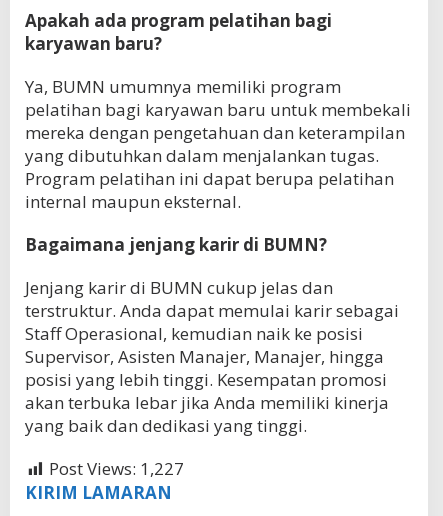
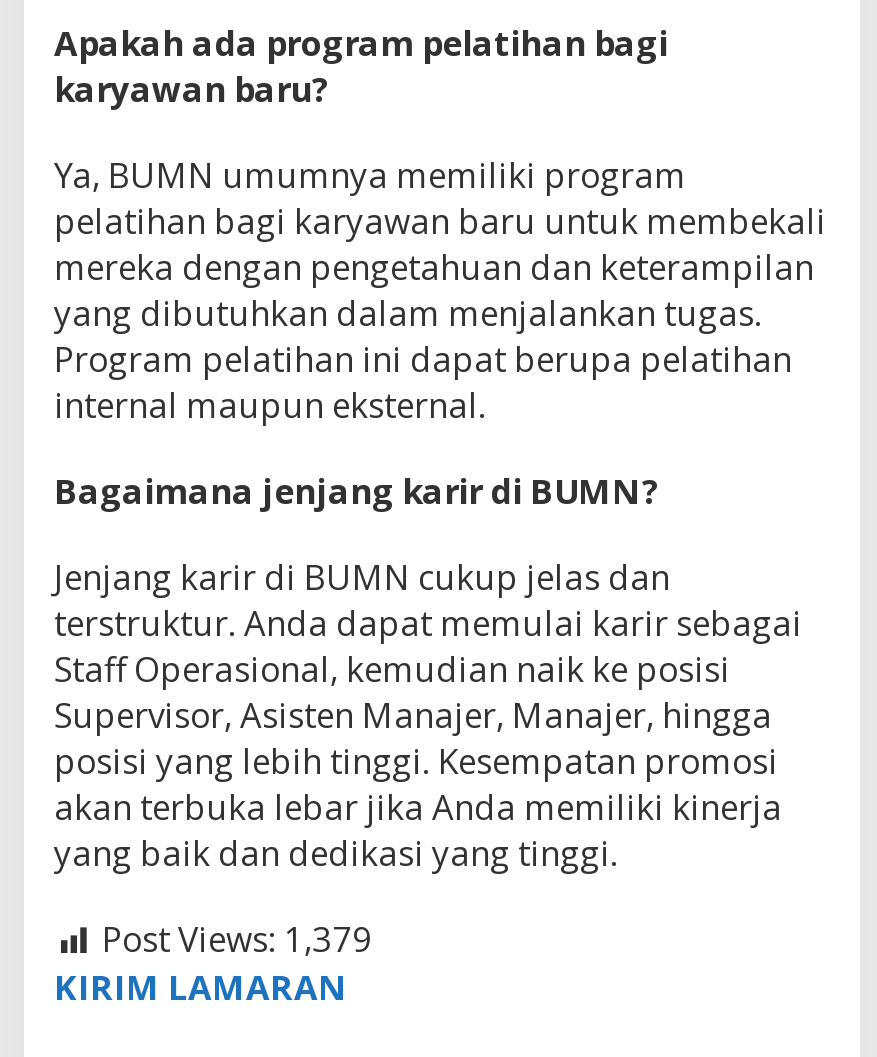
[49,457,184,480] Post Views: 1,227 -> [102,916,372,962] Post Views: 1,379

